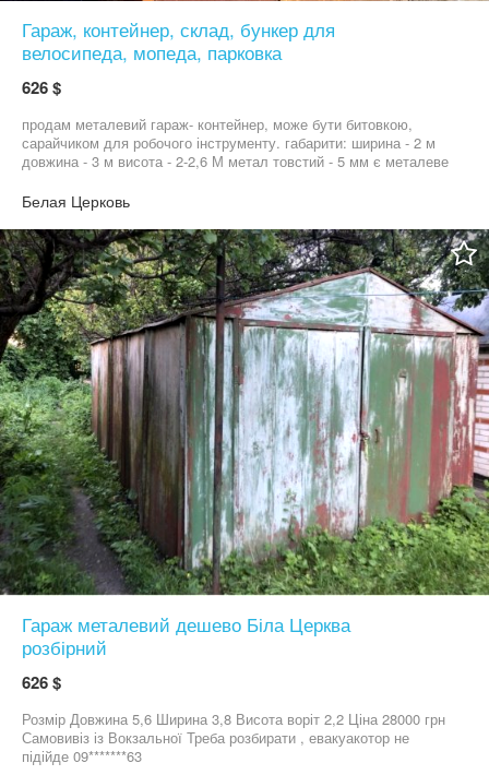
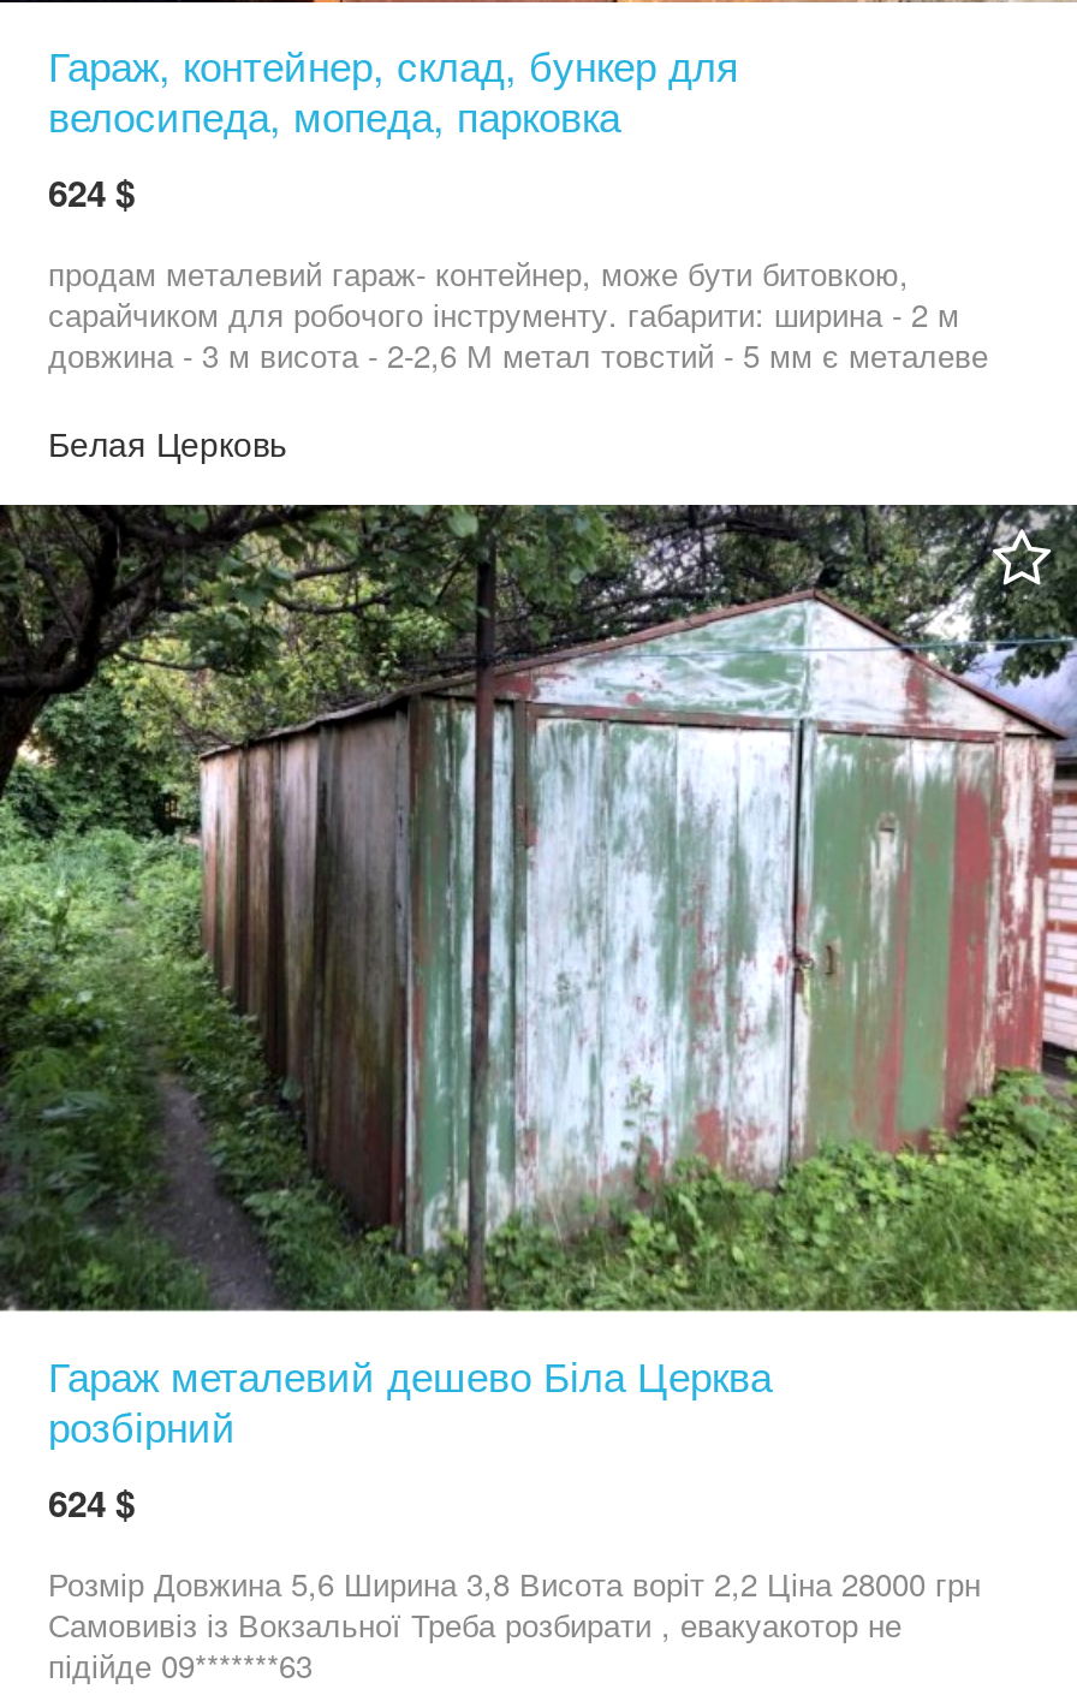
[22,75,61,99] 626 $ -> [48,166,135,219] 624 $
[22,670,61,694] 626 $ -> [48,1476,135,1529] 624 $

